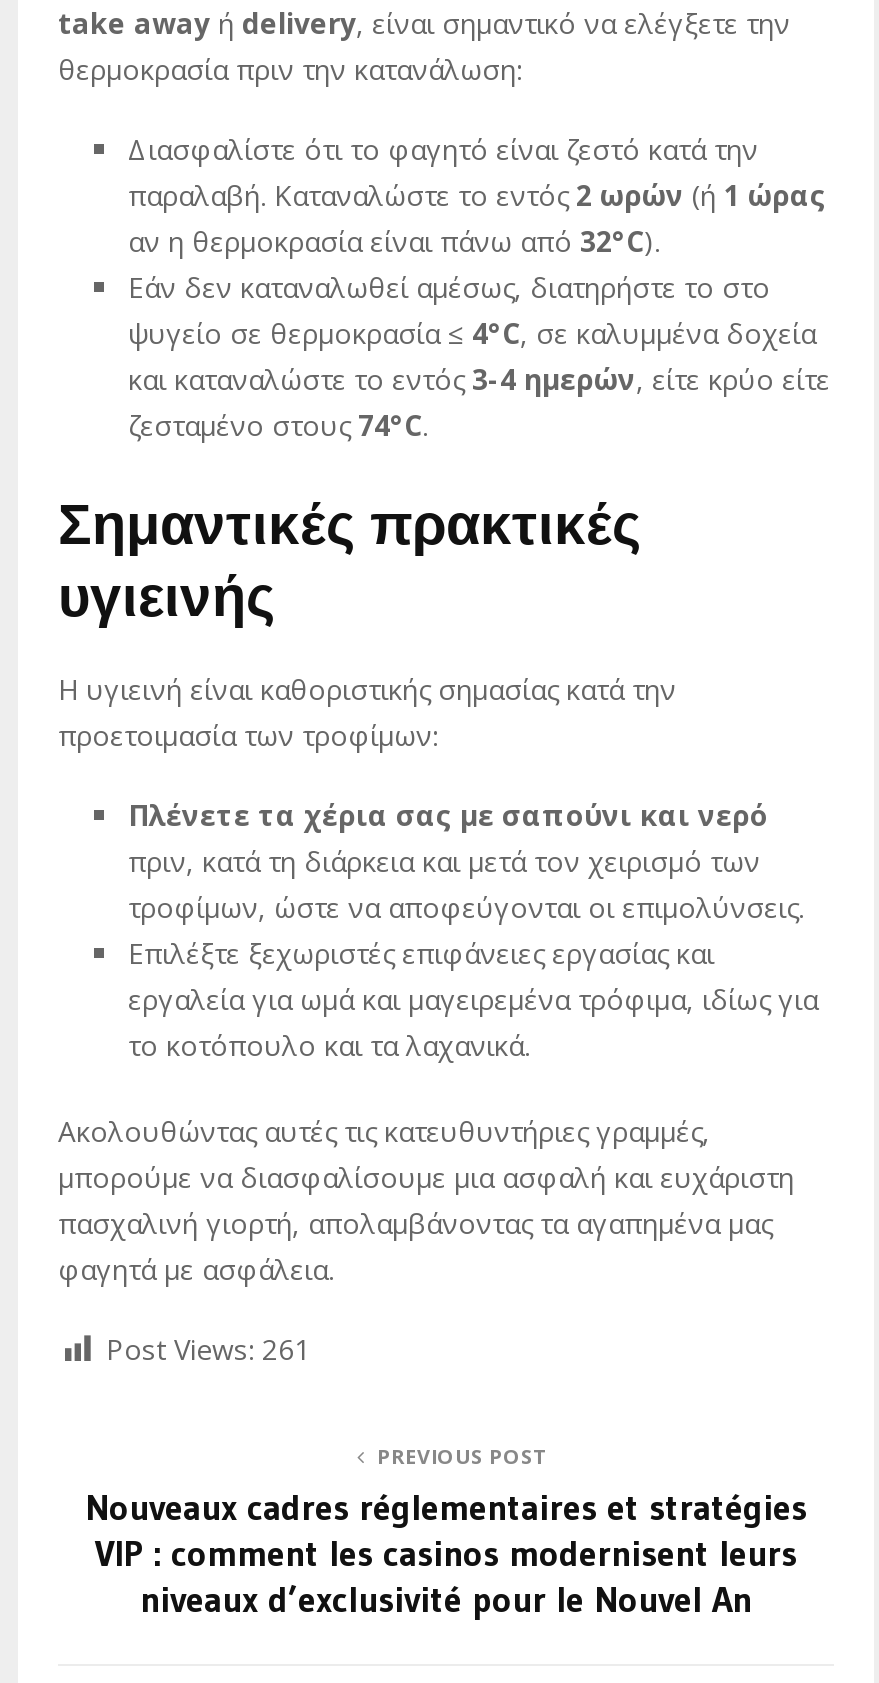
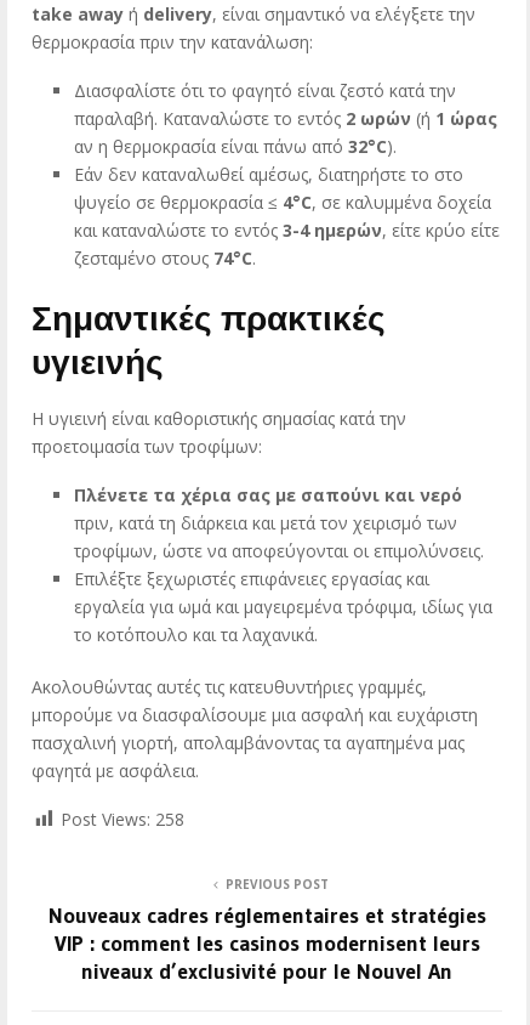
[106,1330,310,1368] Post Views: 261 -> [61,808,184,831] Post Views: 258

